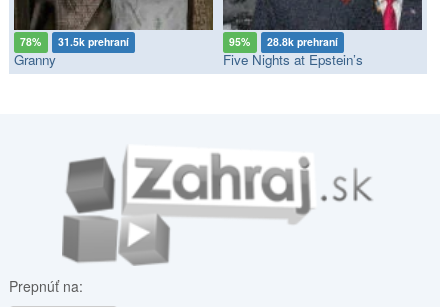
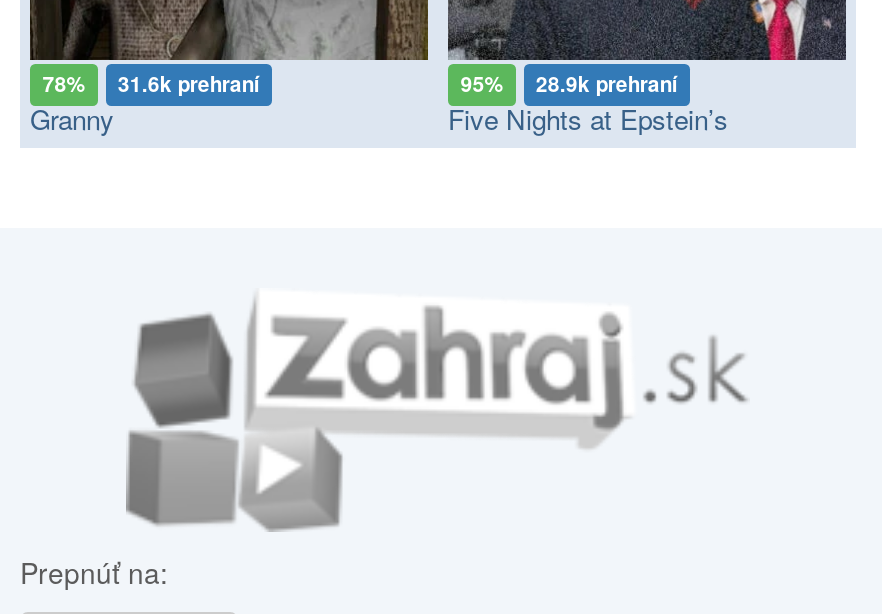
[20,34,129,49] 78% 31.5k prehraní -> [43,69,260,99] 78% 31.6k prehraní
[229,34,338,49] 95% 28.8k prehraní -> [461,69,678,99] 95% 28.9k prehraní

